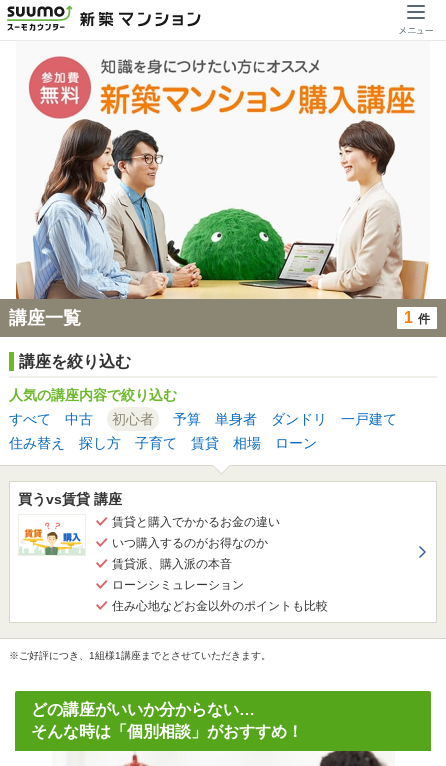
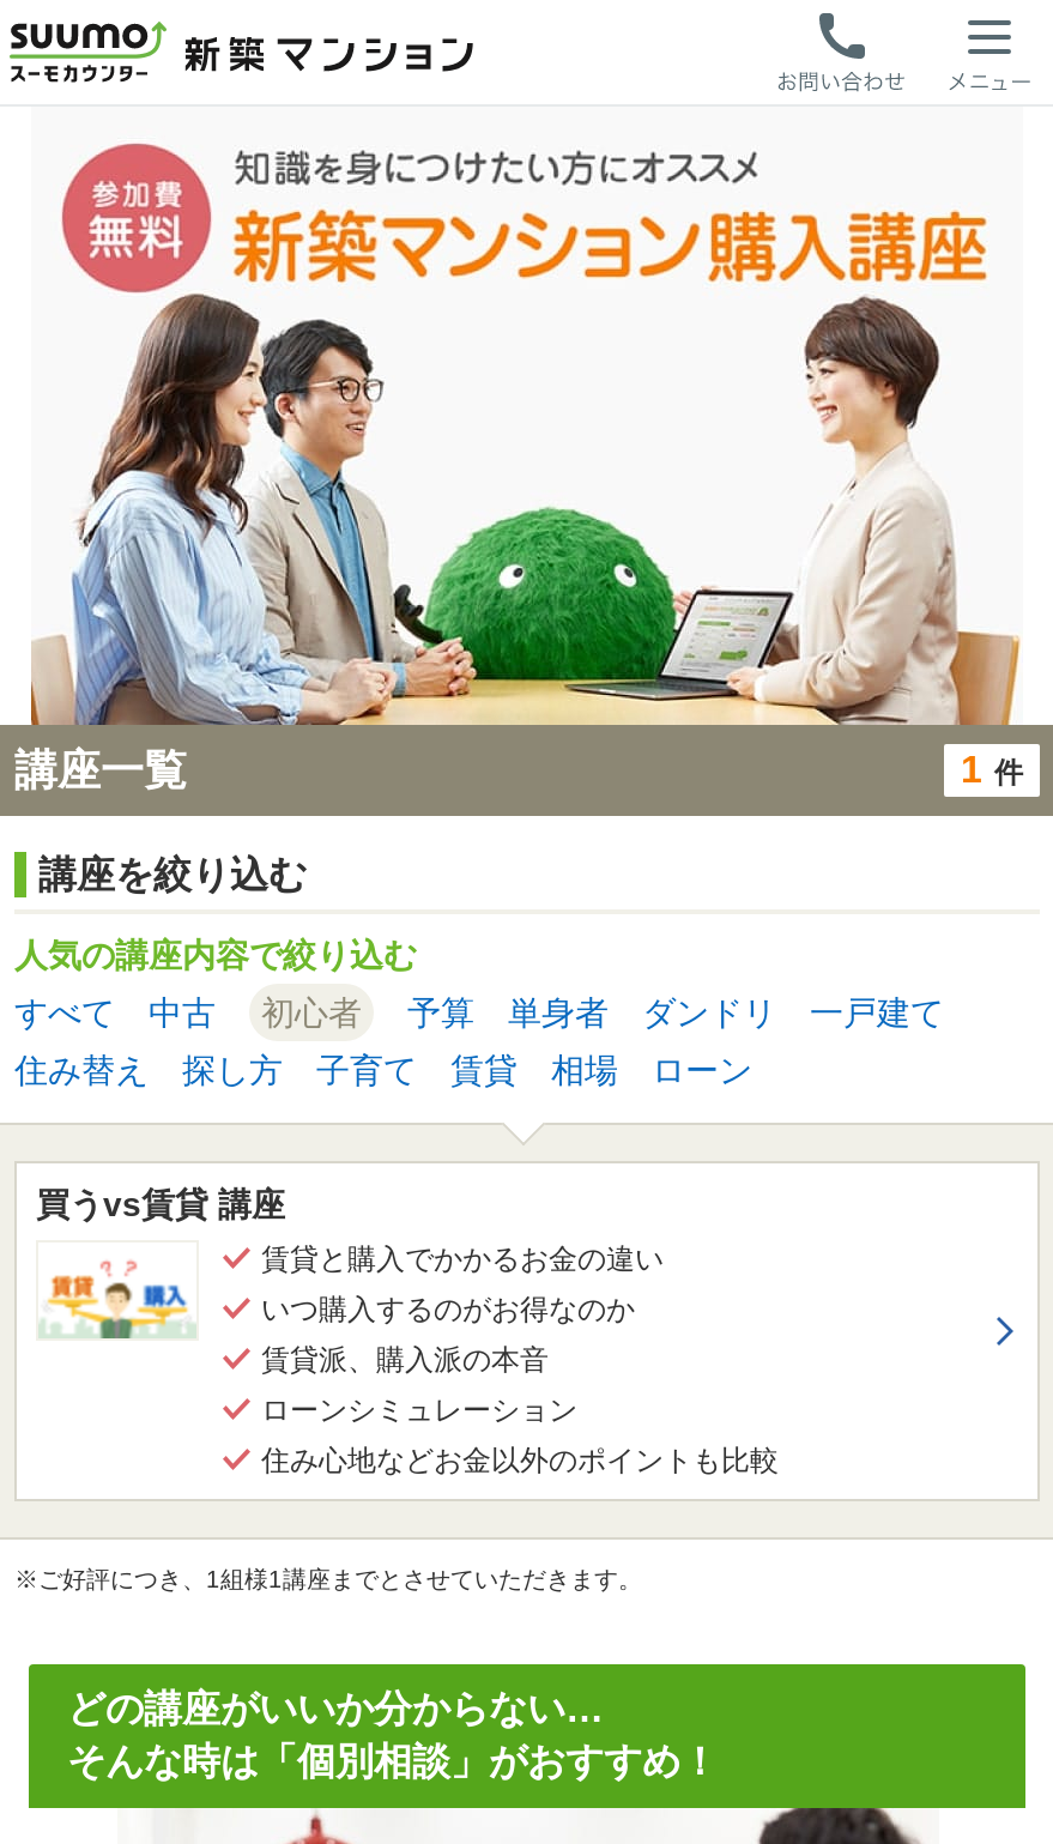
none -> [779,11,903,92] [image]

